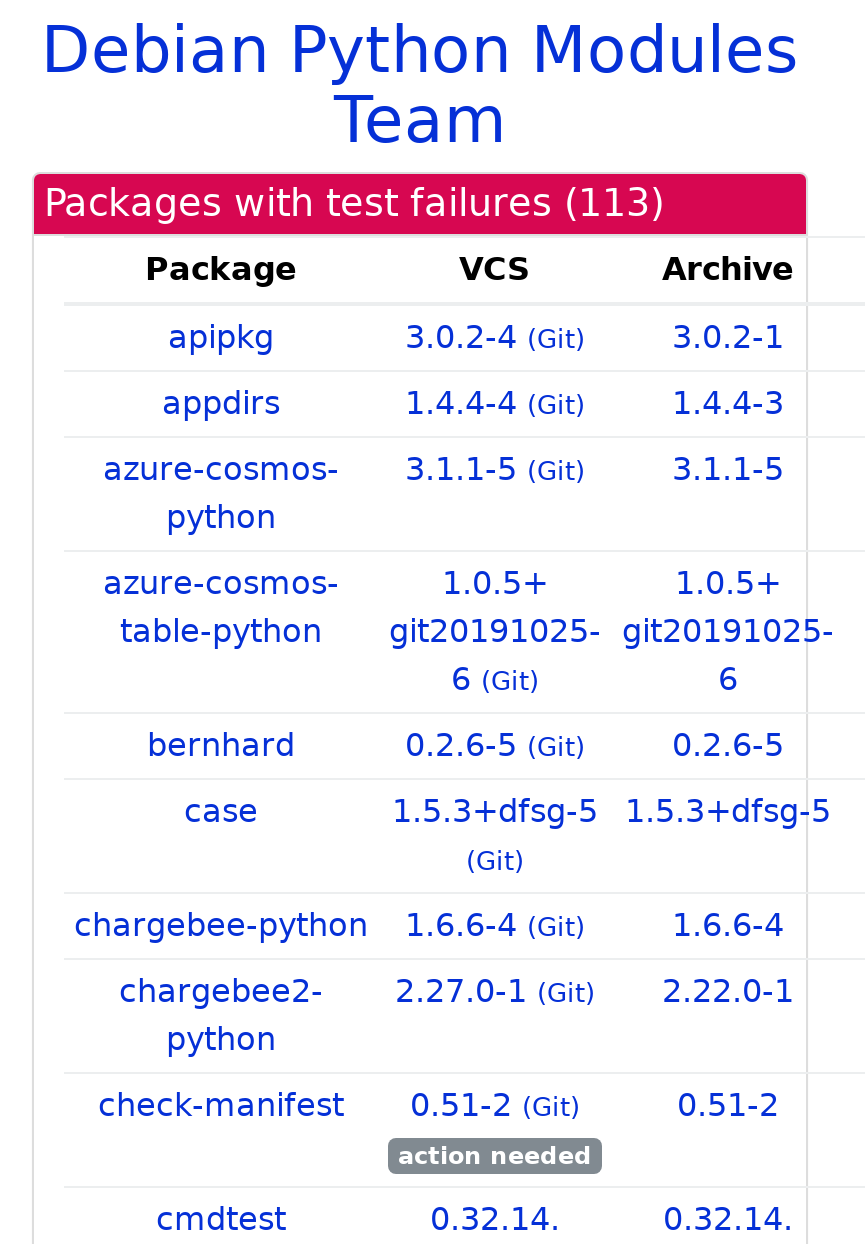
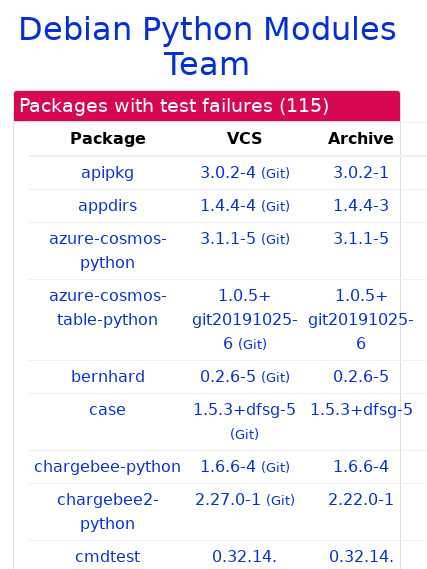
[44,180,664,226] Packages with test failures (113) -> [19,94,329,117] Packages with test failures (115)
[98,1086,592,1170] check-manifest | 0.51-2 (Git) | action needed -> none
[677,1086,779,1124] 0.51-2 -> none

